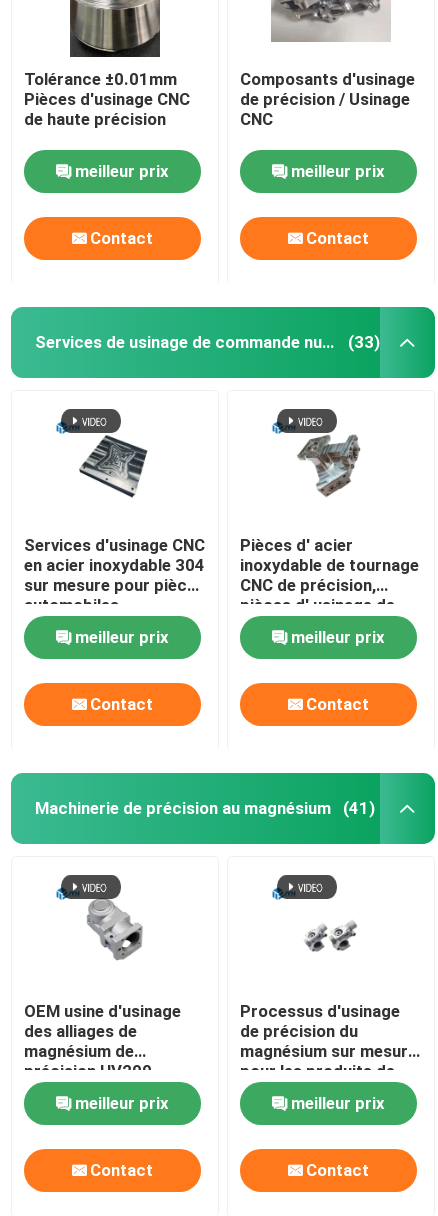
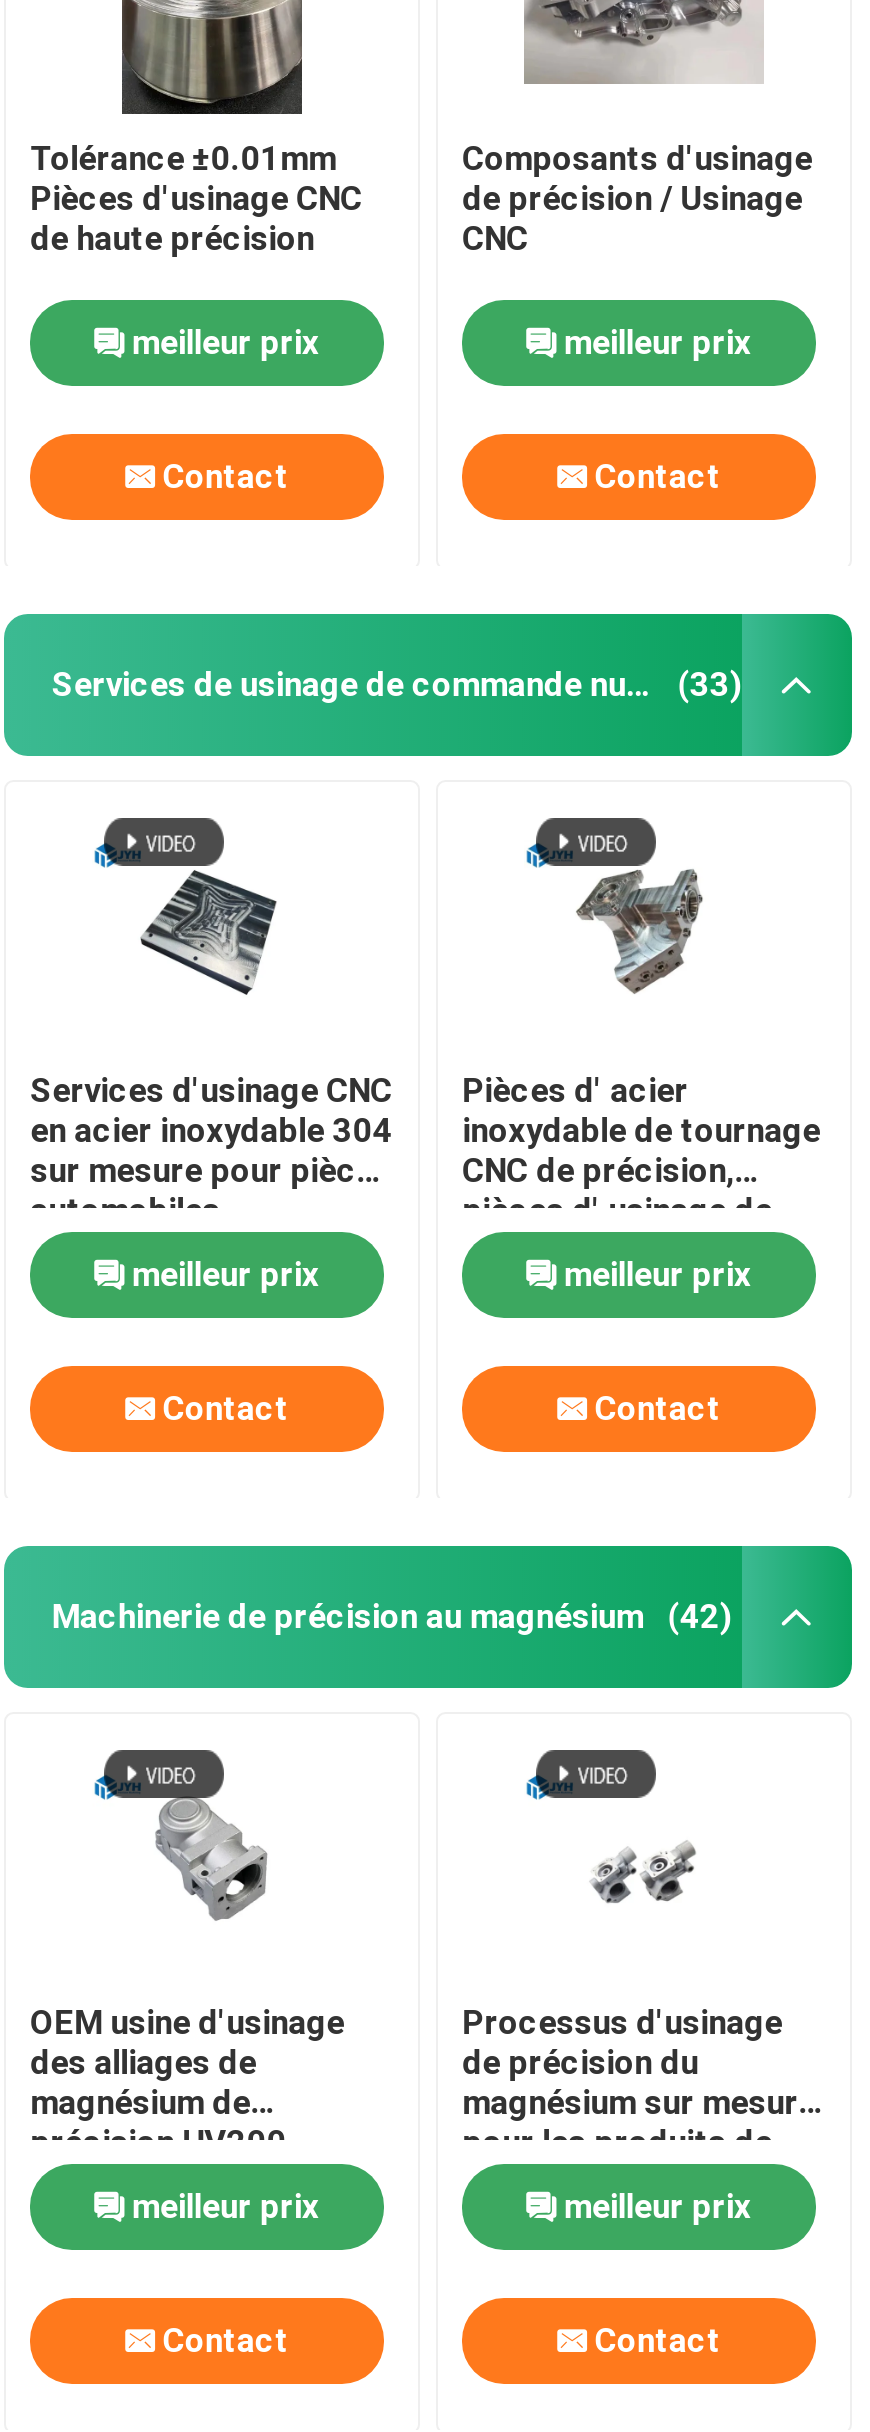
[35,798,375,818] Machinerie de précision au magnésium (41) -> [52,1596,732,1637] Machinerie de précision au magnésium (42)

